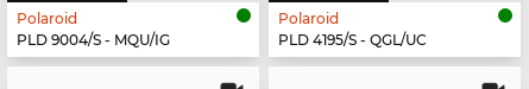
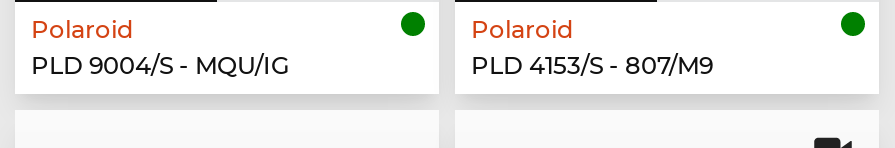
[278,30,427,48] PLD 4195/S - QGL/UC -> [471,49,713,79] PLD 4153/S - 807/M9

